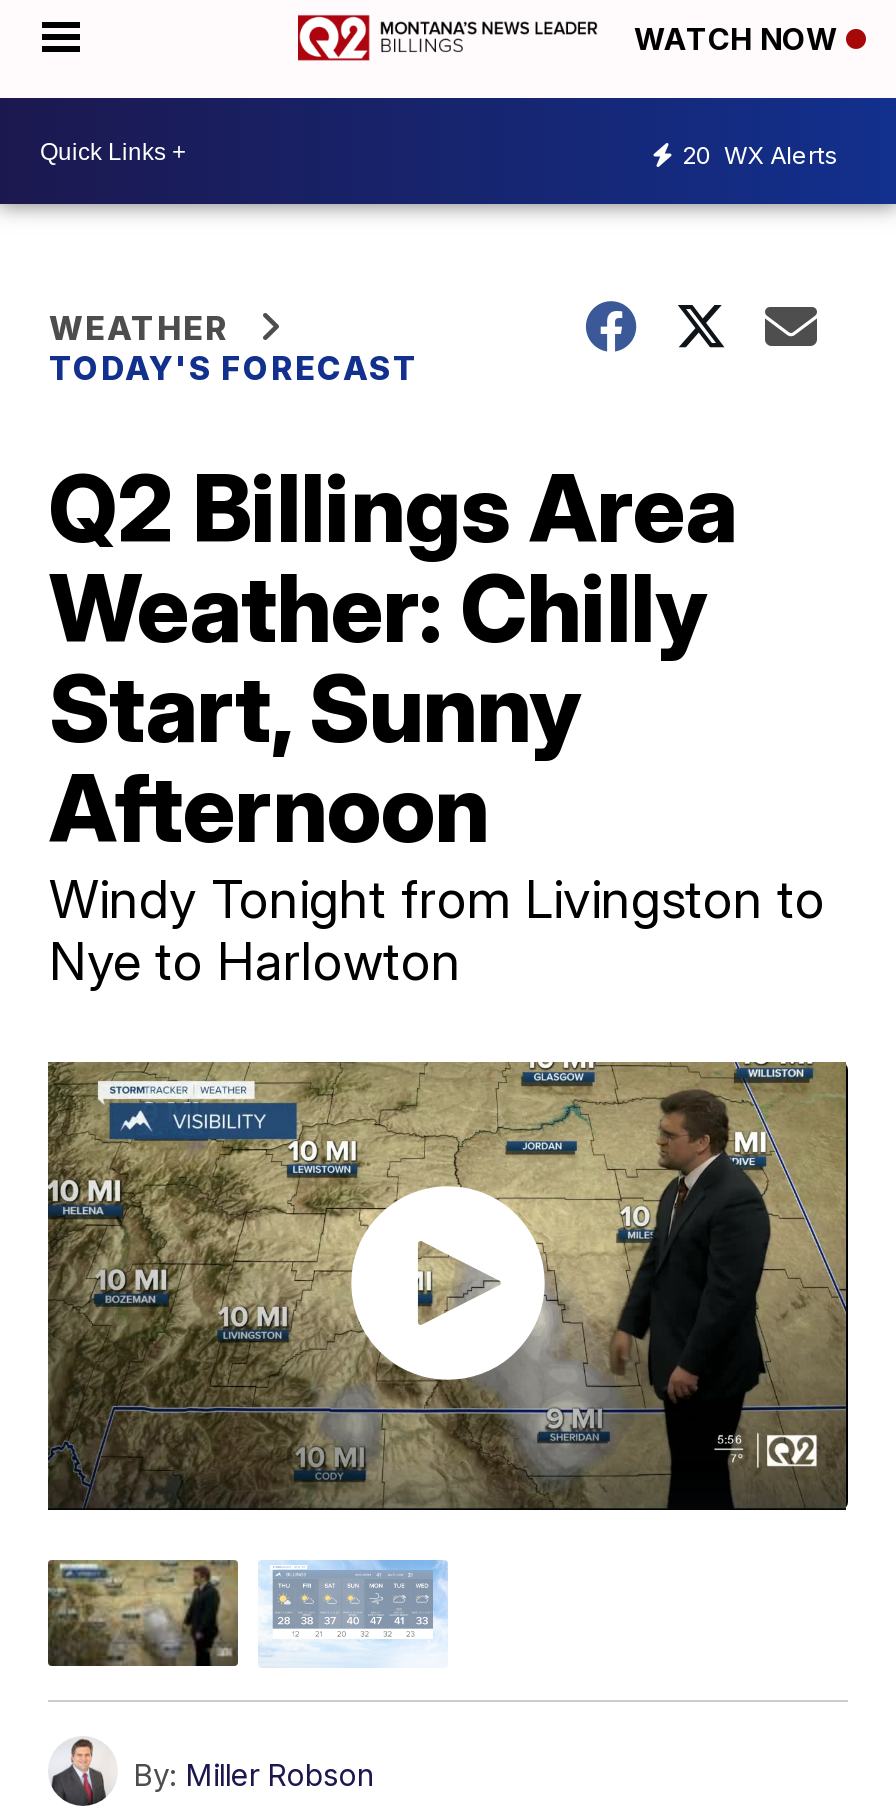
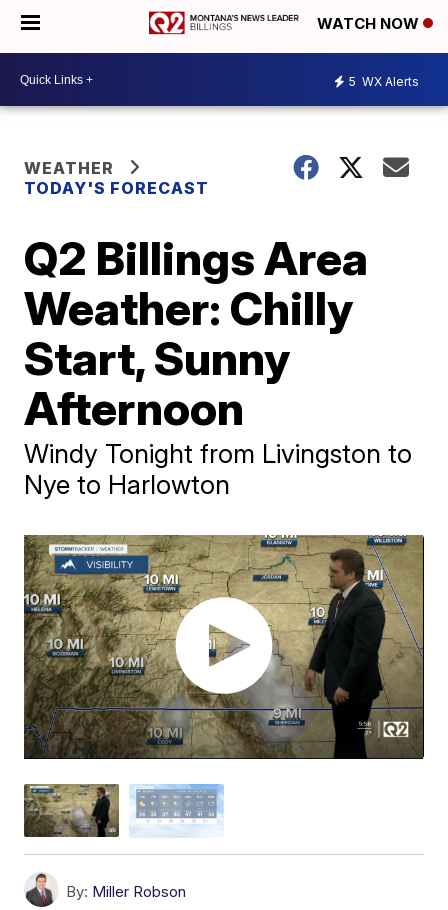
[682,139,838,169] 20 WX Alerts -> [349,73,419,88] 5 WX Alerts

